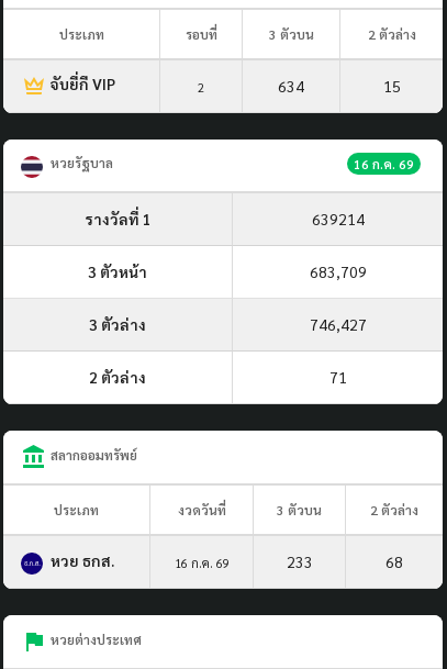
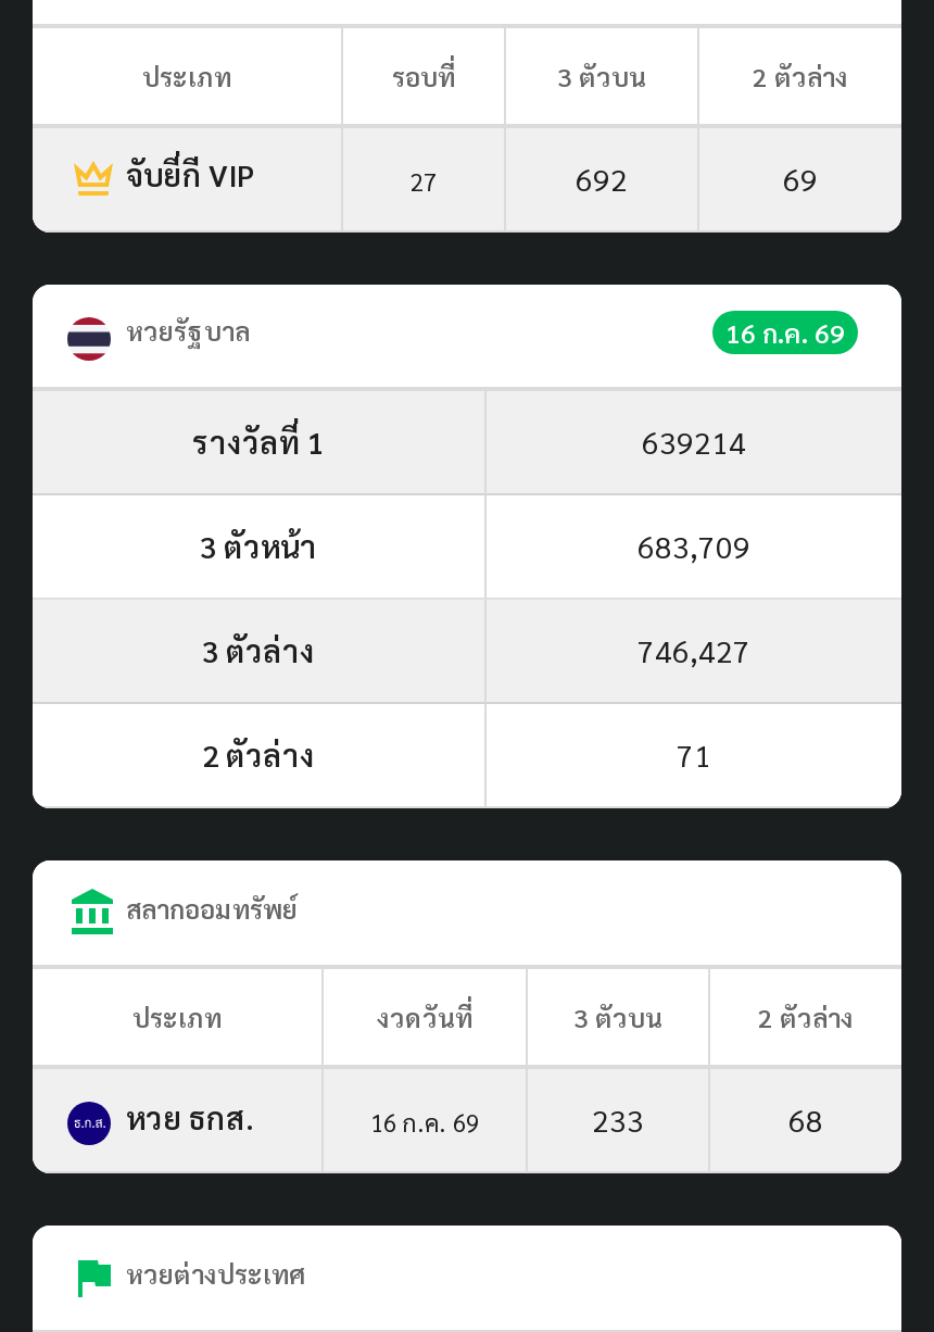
[198,79,204,95] 2 -> [411,165,437,197] 27
[278,76,304,95] 634 -> [576,158,628,197] 692
[383,76,400,95] 15 -> [783,158,818,197] 69

